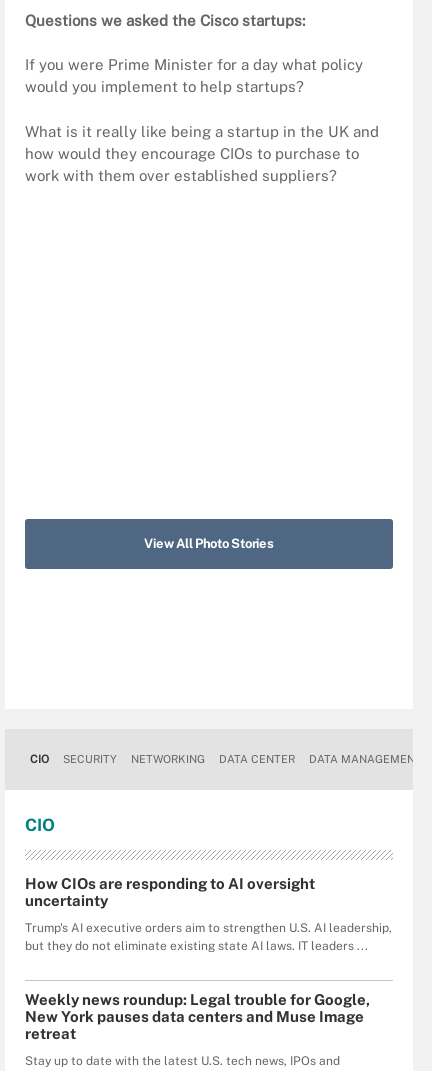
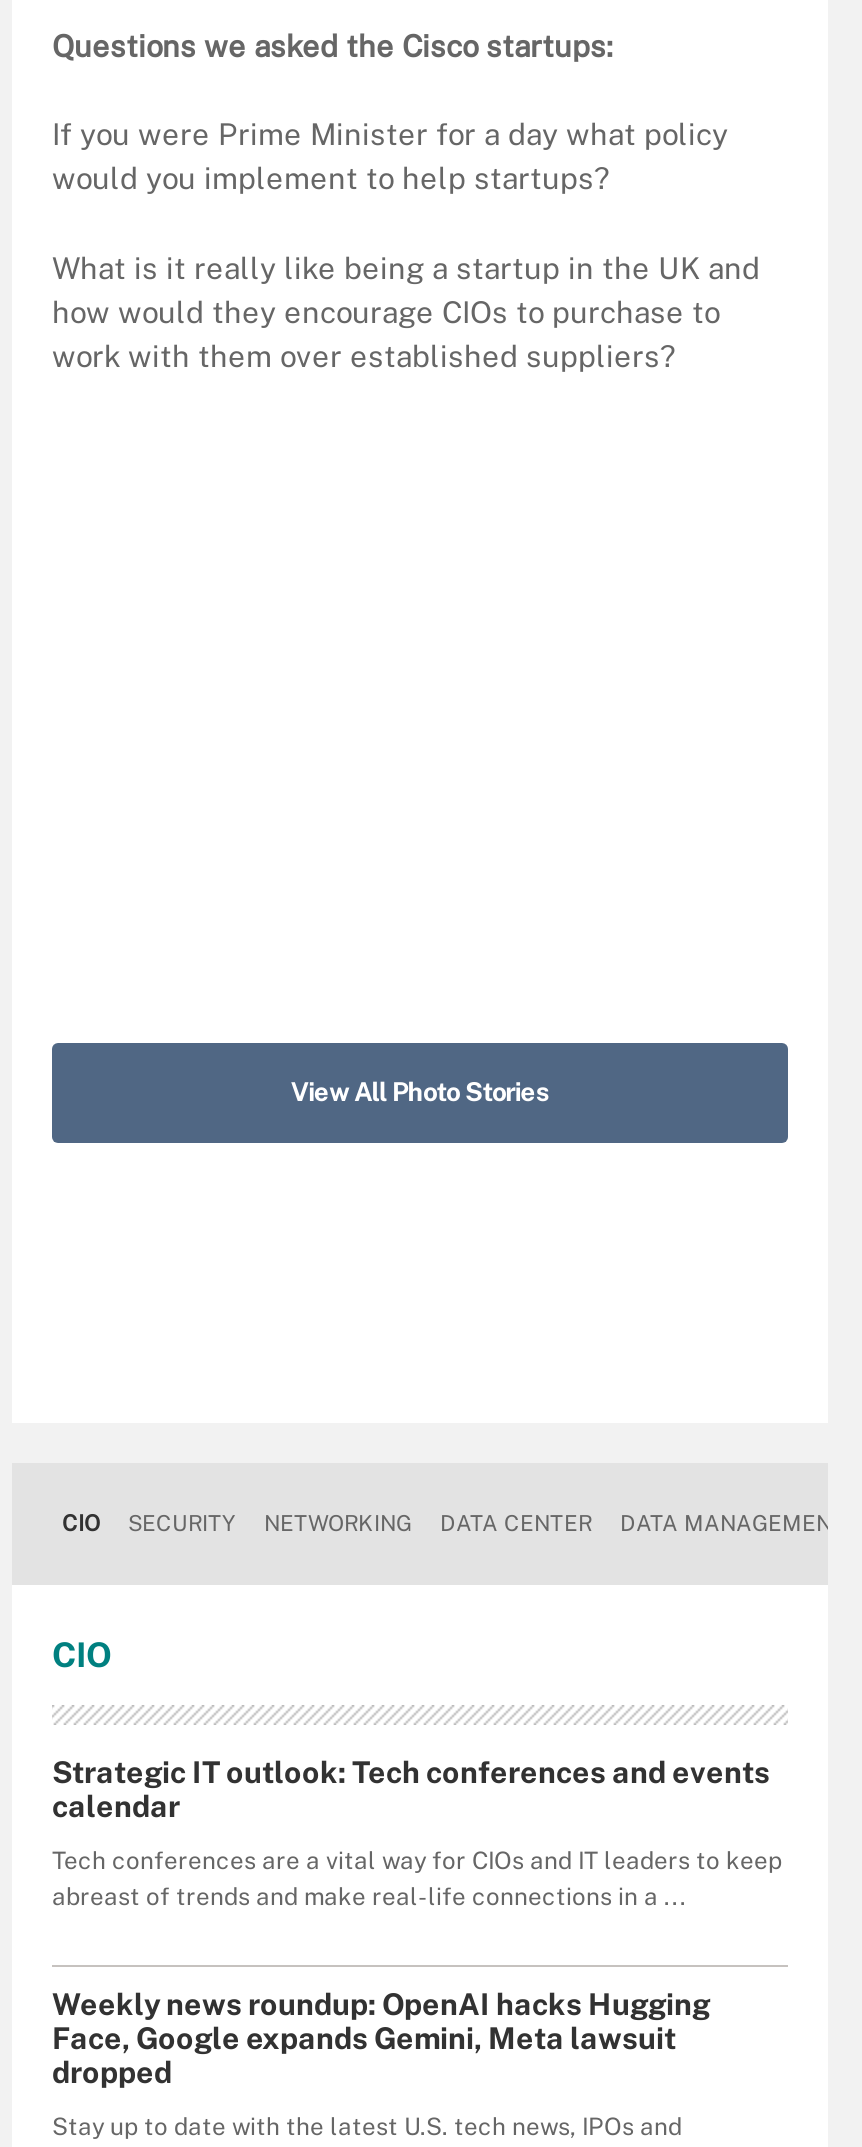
[25,875,315,909] How CIOs are responding to AI oversight | uncertainty -> [52,1756,770,1824] Strategic IT outlook: Tech conferences and events | calendar
[25,921,392,953] Trump's AI executive orders aim to strengthen U.S. AI leadership, | but they do not eliminate existing state AI laws. IT leaders ... -> [52,1848,782,1912] Tech conferences are a vital way for CIOs and IT leaders to keep | abreast of trends and make real-life connections in a ...
[25,991,370,1042] Weekly news roundup: Legal trouble for Google, | New York pauses data centers and Muse Image | retreat -> [52,1988,710,2090] Weekly news roundup: OpenAI hacks Hugging | Face, Google expands Gemini, Meta lawsuit | dropped

